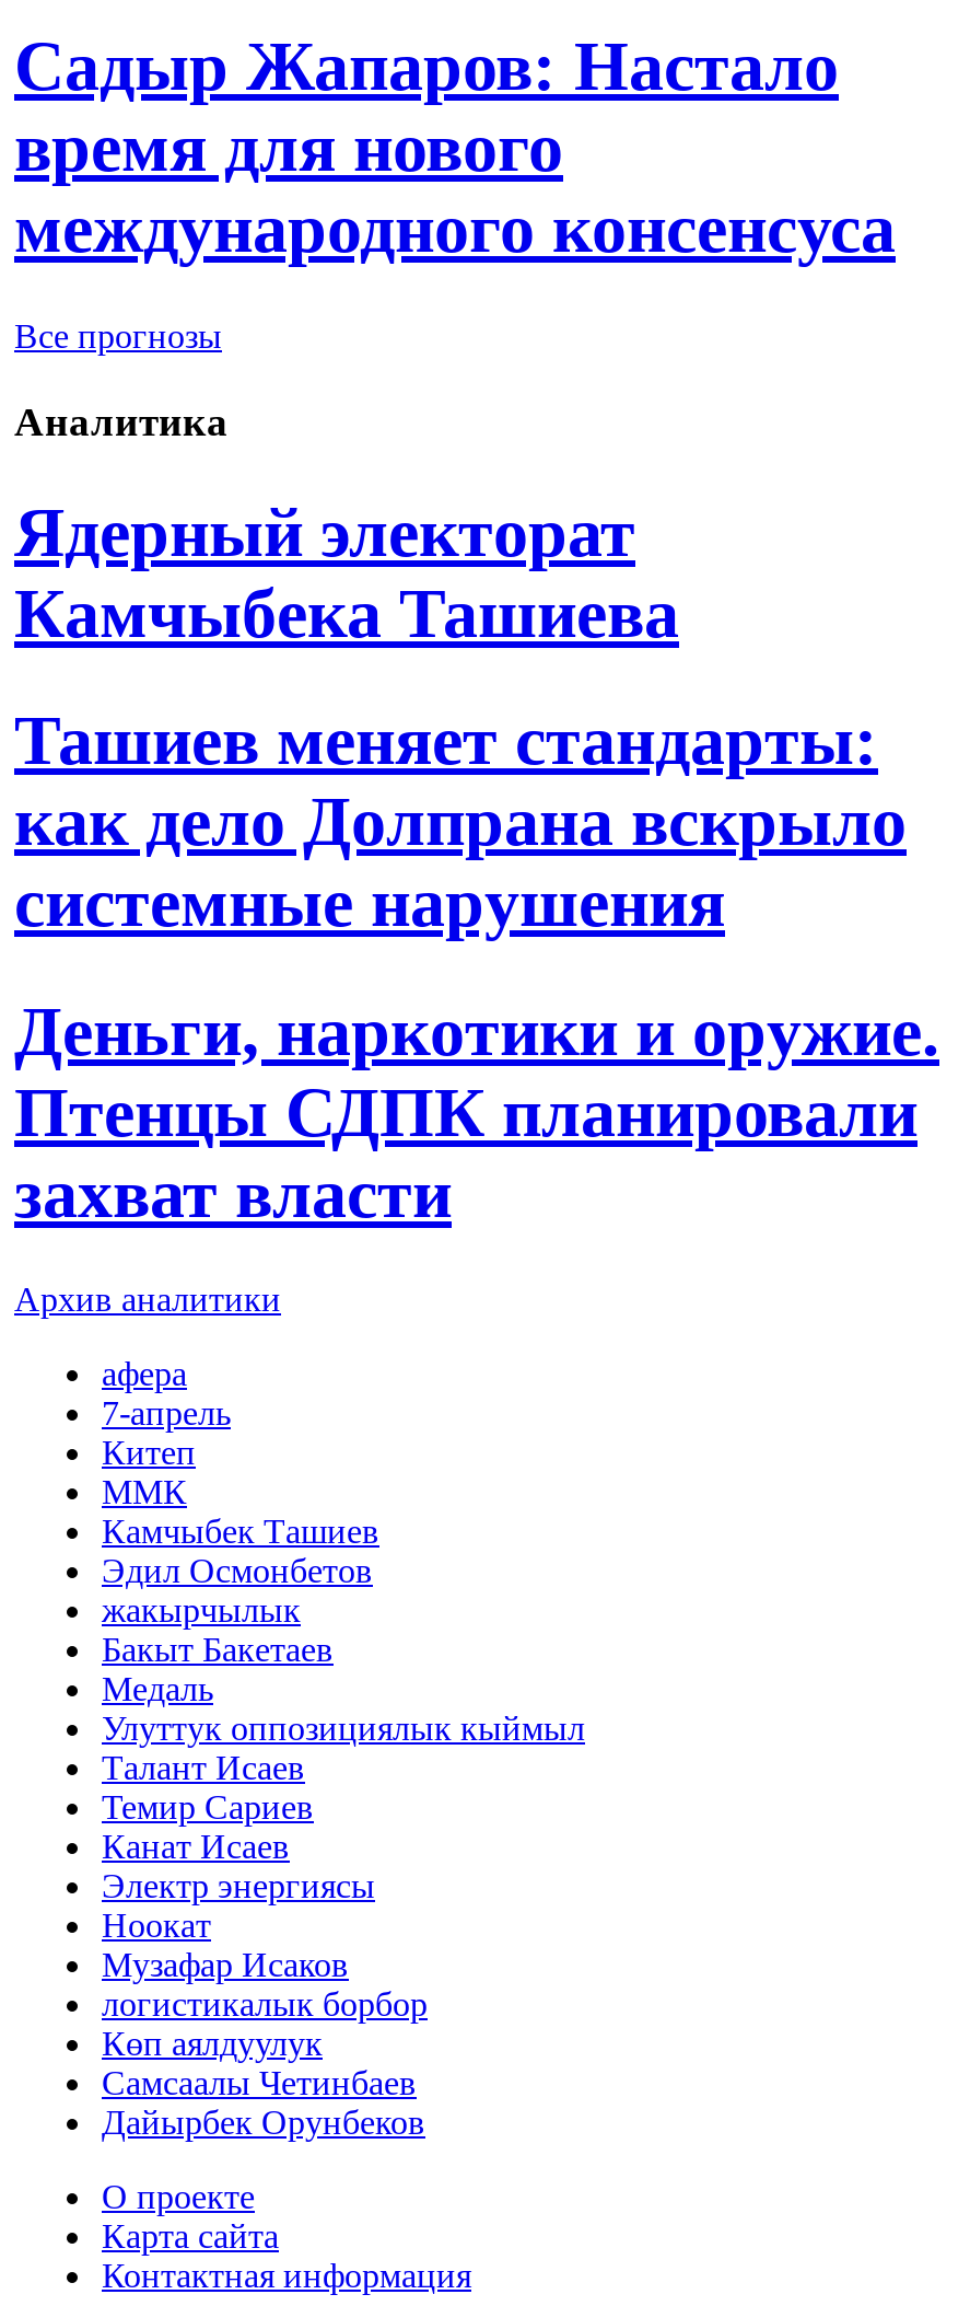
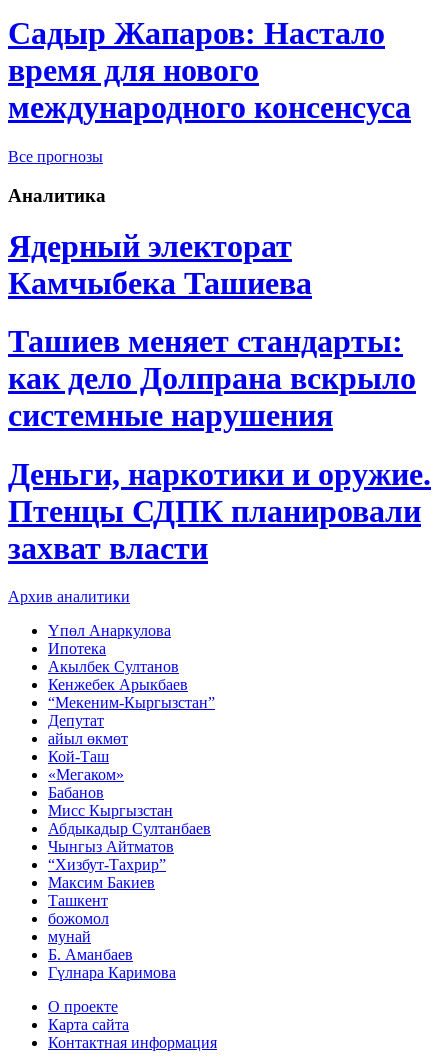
[102,1356,585,2141] афера | 7-апрель | Китеп | ММК | Камчыбек Ташиев | Эдил Осмонбетов | жакырчылык | Бакыт Бакетаев | Медаль | Улуттук оппозициялык кыймыл | Талант Исаев | Темир Сариев | Канат Исаев | Электр энергиясы | Ноокат | Музафар Исаков | логистикалык борбор | Көп аялдуулук | Самсаалы Четинбаев | Дайырбек Орунбеков -> [48,622,215,981] Үпөл Анаркулова | Ипотека | Акылбек Султанов | Кенжебек Арыкбаев | “Мекеним-Кыргызстан” | Депутат | айыл өкмөт | Кой-Таш | «Мегаком» | Бабанов | Мисс Кыргызстан | Абдыкадыр Султанбаев | Чынгыз Айтматов | “Хизбут-Тахрир” | Максим Бакиев | Ташкент | божомол | мунай | Б. Аманбаев | Гүлнара Каримова

